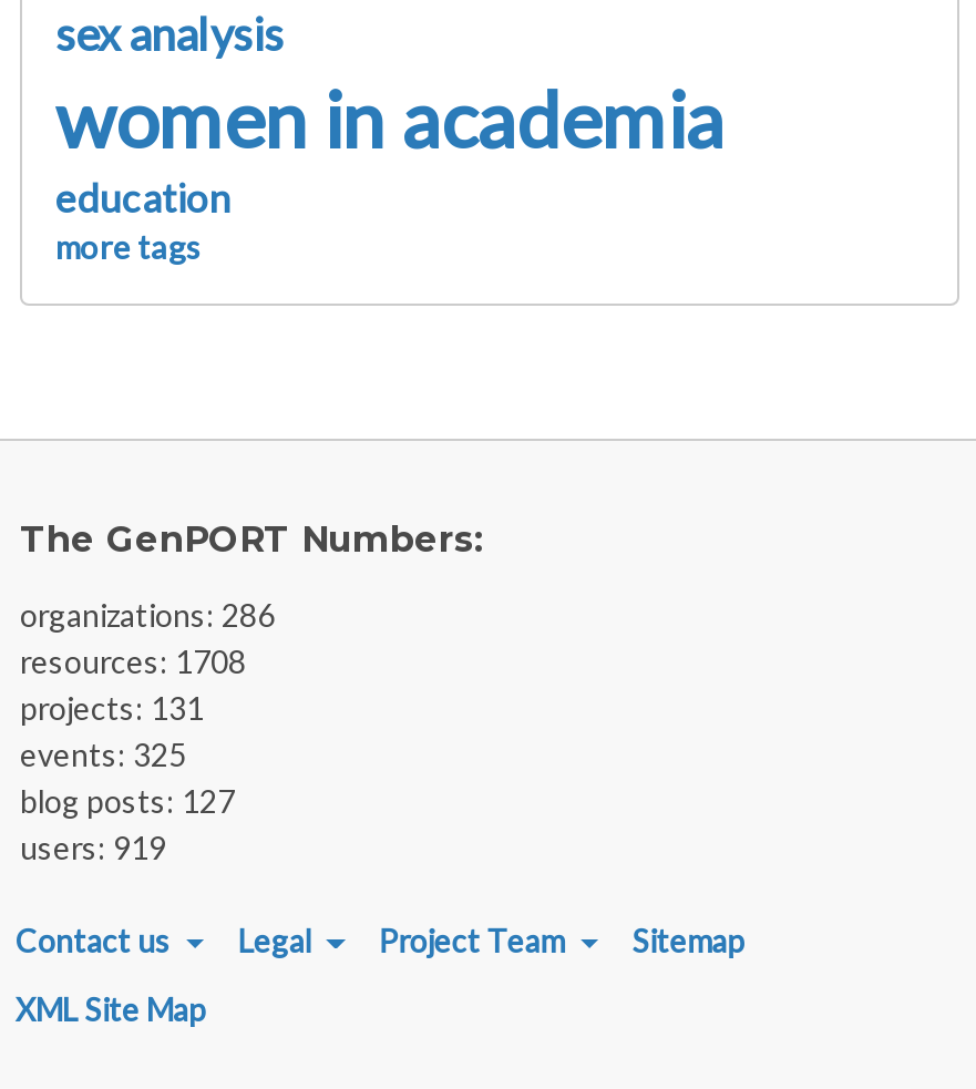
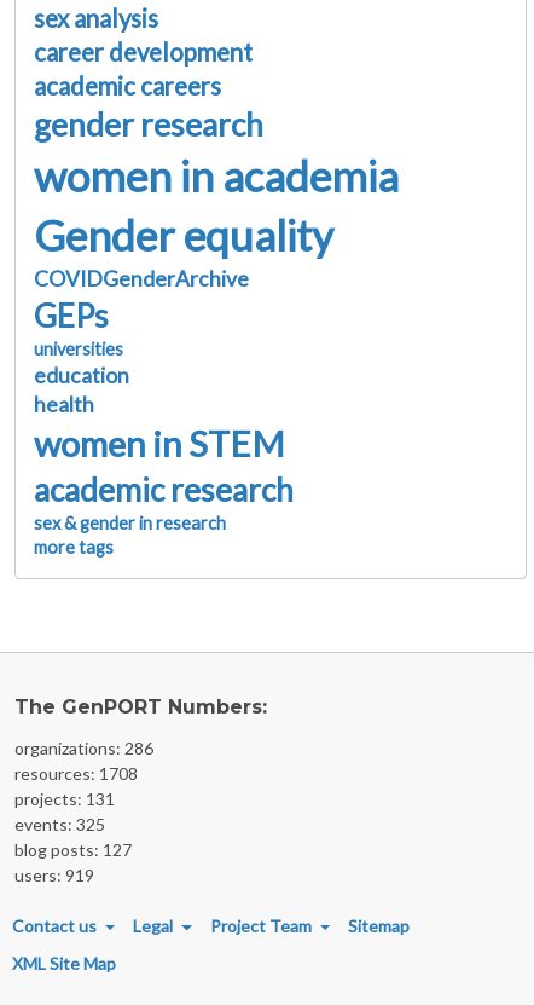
none -> [34,37,263,143] career development | academic careers | gender research
none -> [34,209,333,359] Gender equality | COVIDGenderArchive | GEPs | universities
none -> [34,391,294,533] health | women in STEM | academic research | sex & gender in research

